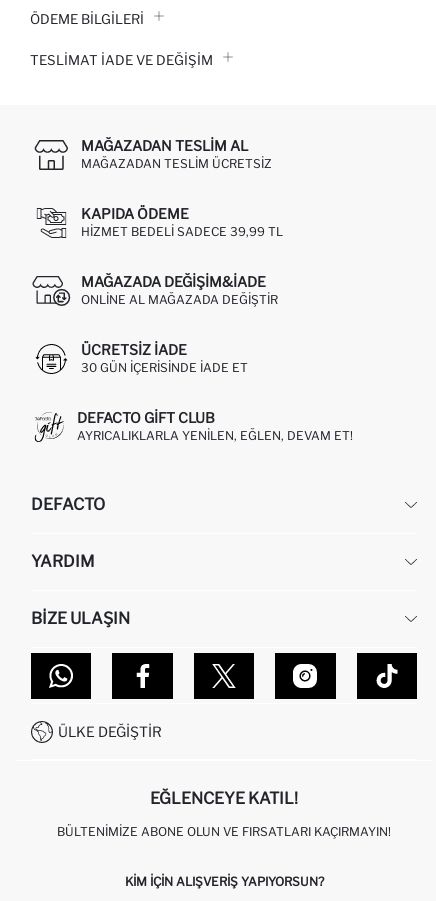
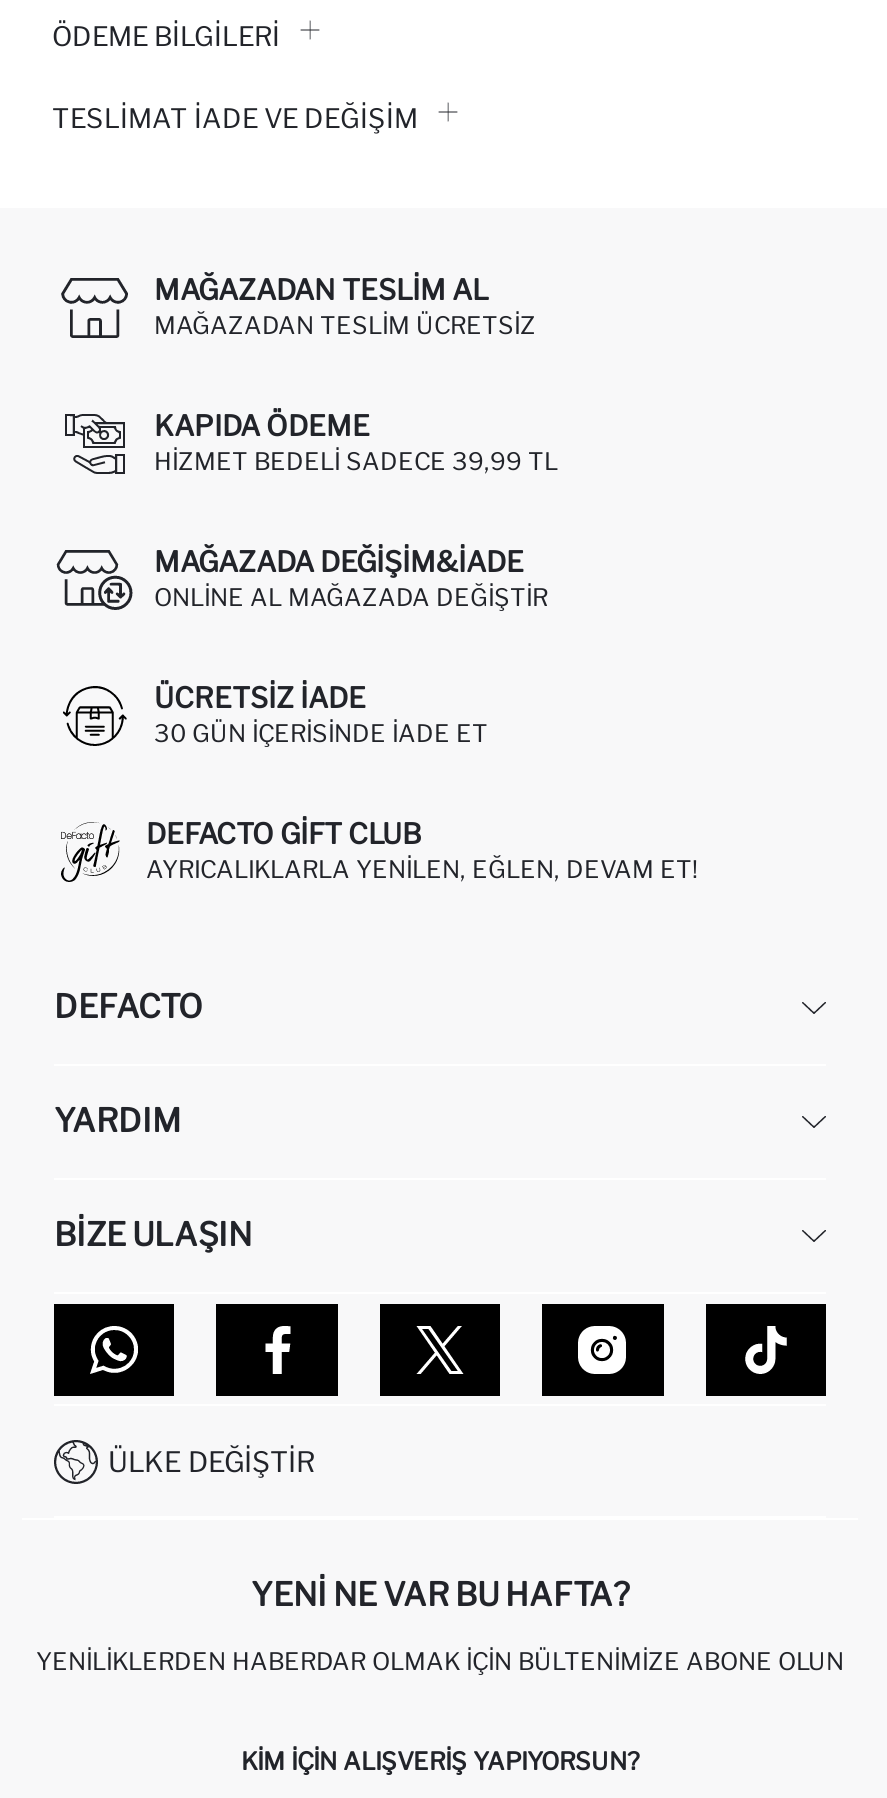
[150,789,298,808] EĞLENCEYE KATIL! -> [251,1576,629,1614] YENI NE VAR BU HAFTA?
[57,824,391,839] BÜLTENIMIZE ABONE OLUN VE FIRSATLARI KAÇIRMAYIN! -> [36,1646,844,1676] YENILIKLERDEN HABERDAR OLMAK İÇIN BÜLTENIMIZE ABONE OLUN

